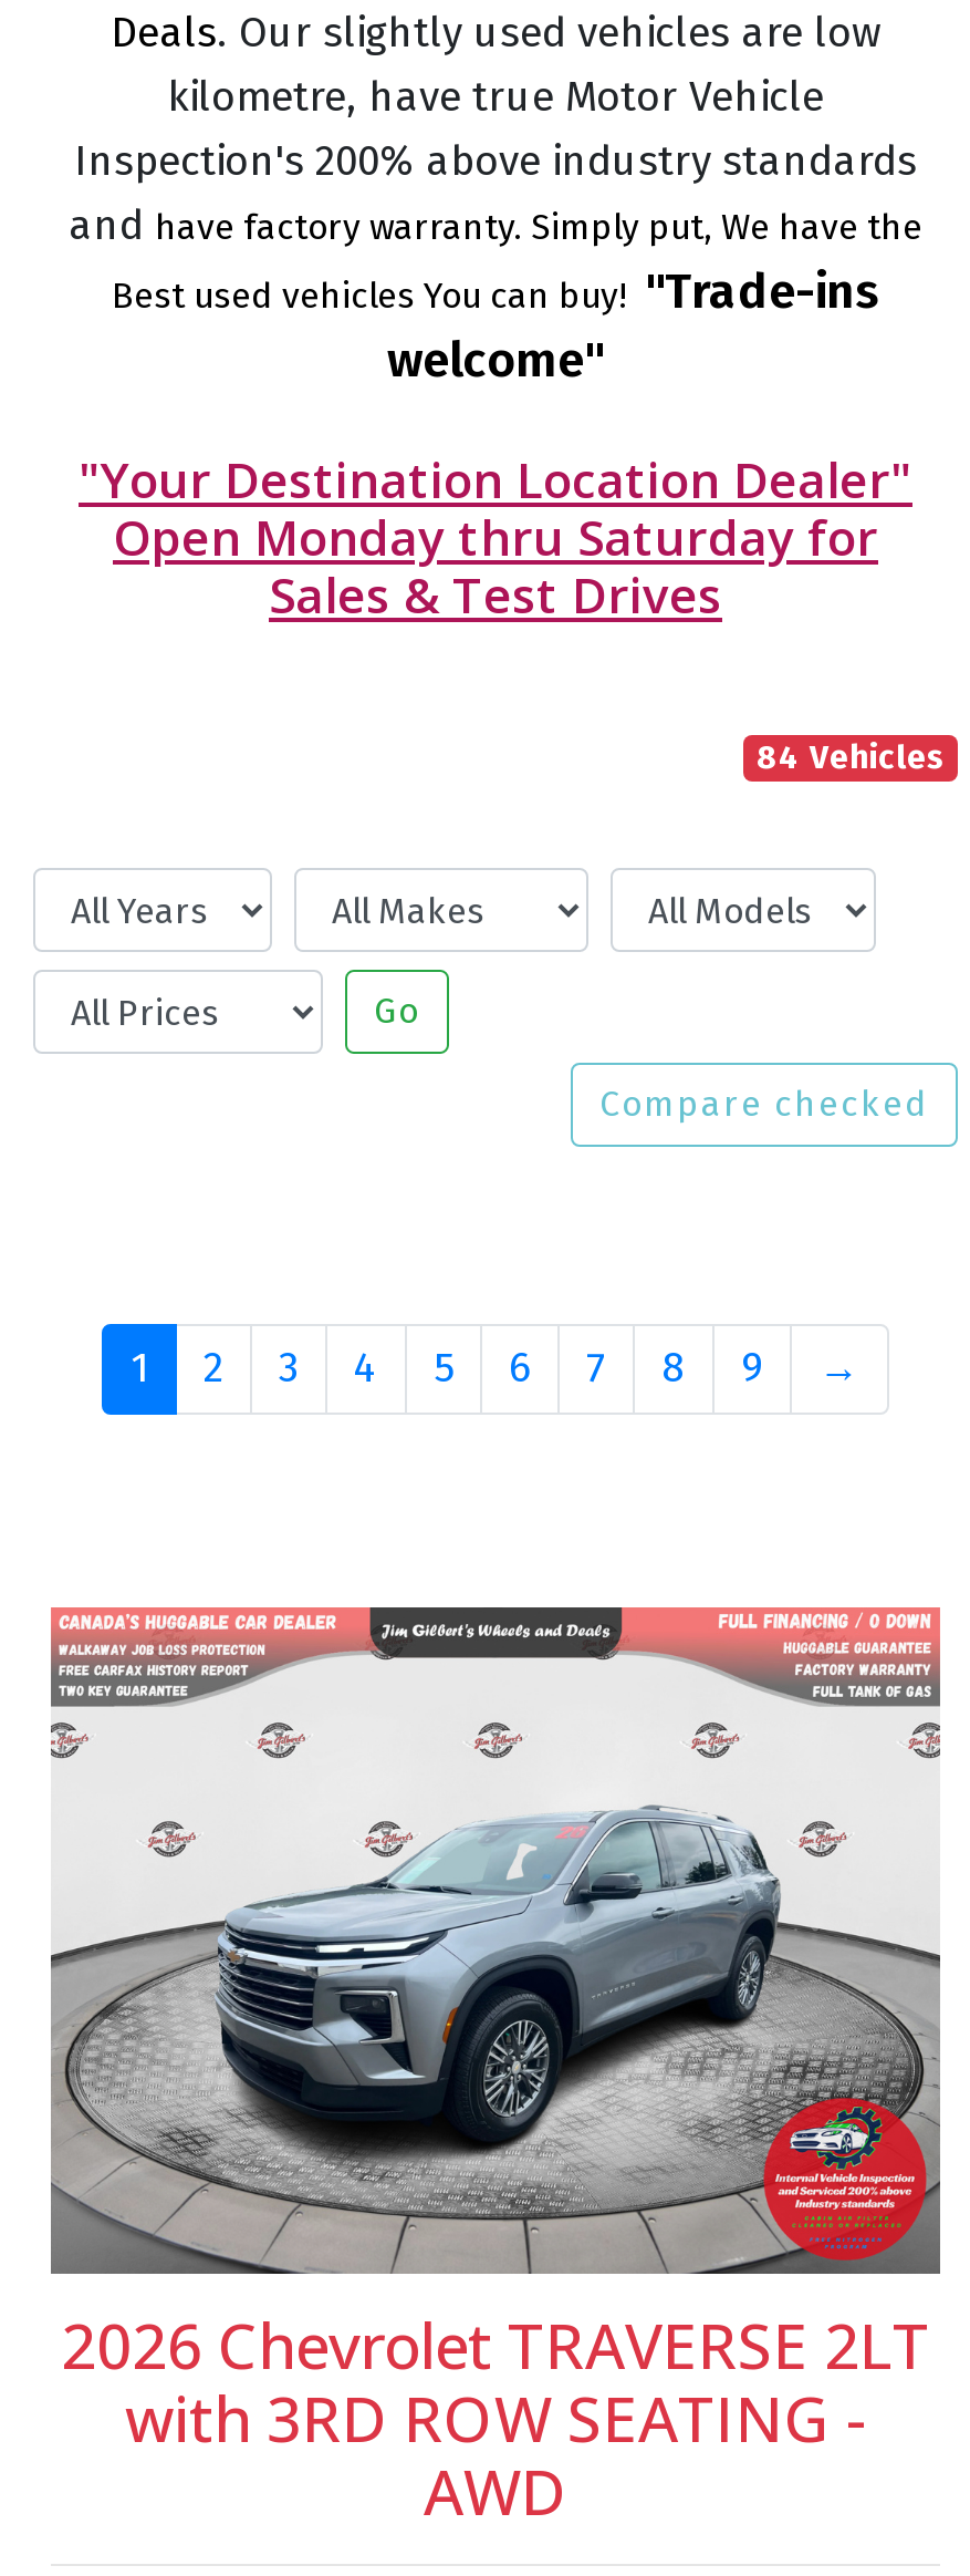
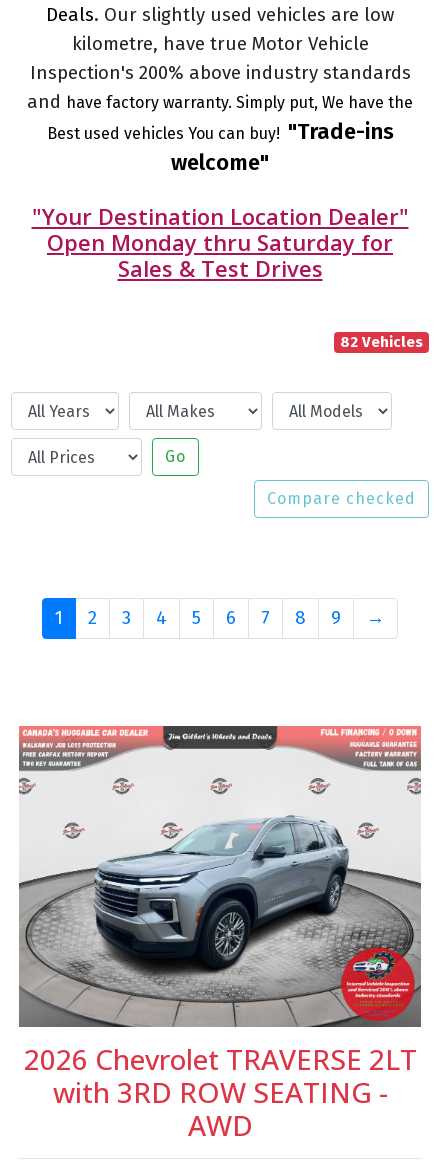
[757,738,945,778] 84 Vehicles -> [340,333,423,351] 82 Vehicles

